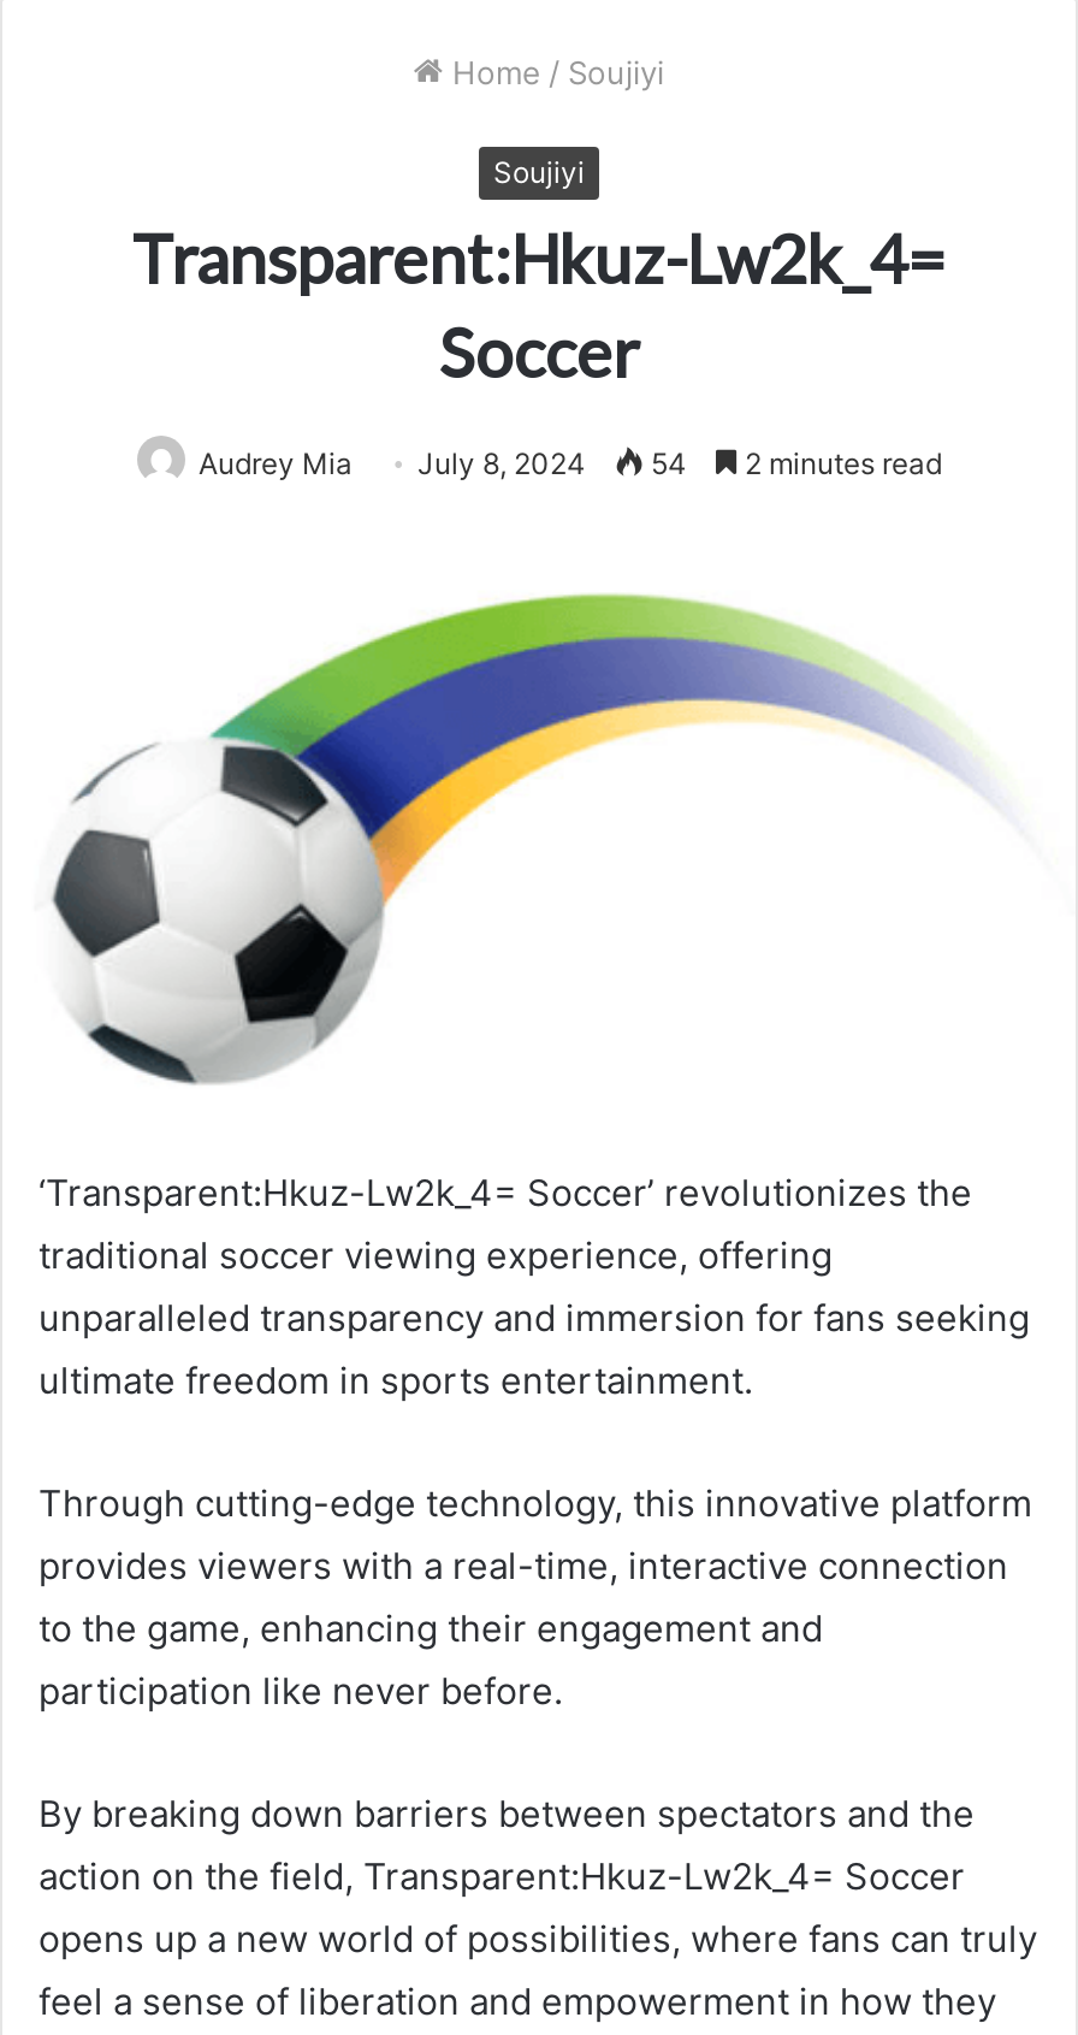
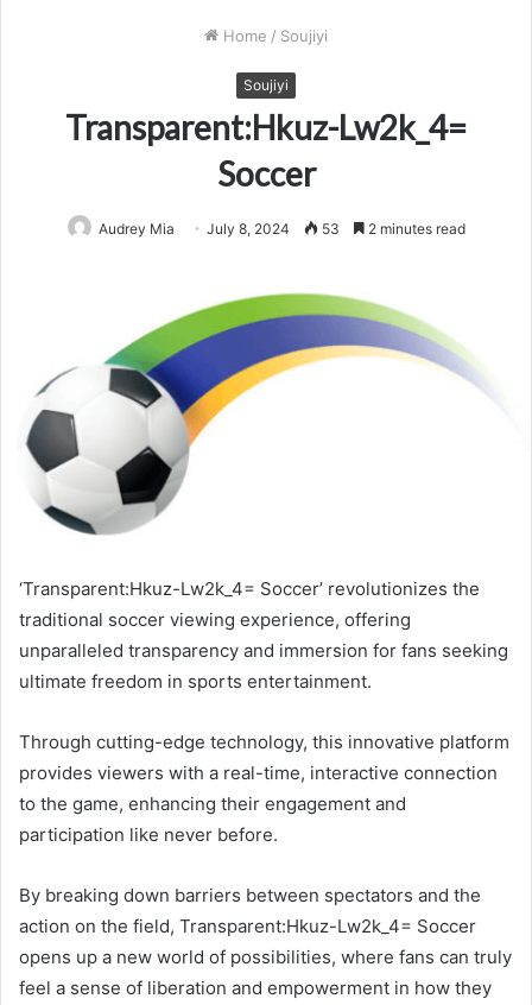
[199,446,942,482] Audrey Mia July 8, 2024 54 2 minutes read -> [98,220,465,238] Audrey Mia July 8, 2024 53 2 minutes read

